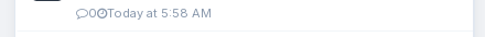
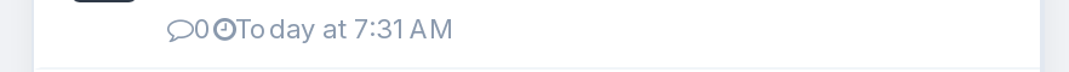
[88,5,212,21] 0 Today at 5:58 AM -> [194,12,453,46] 0 Today at 7:31 AM

